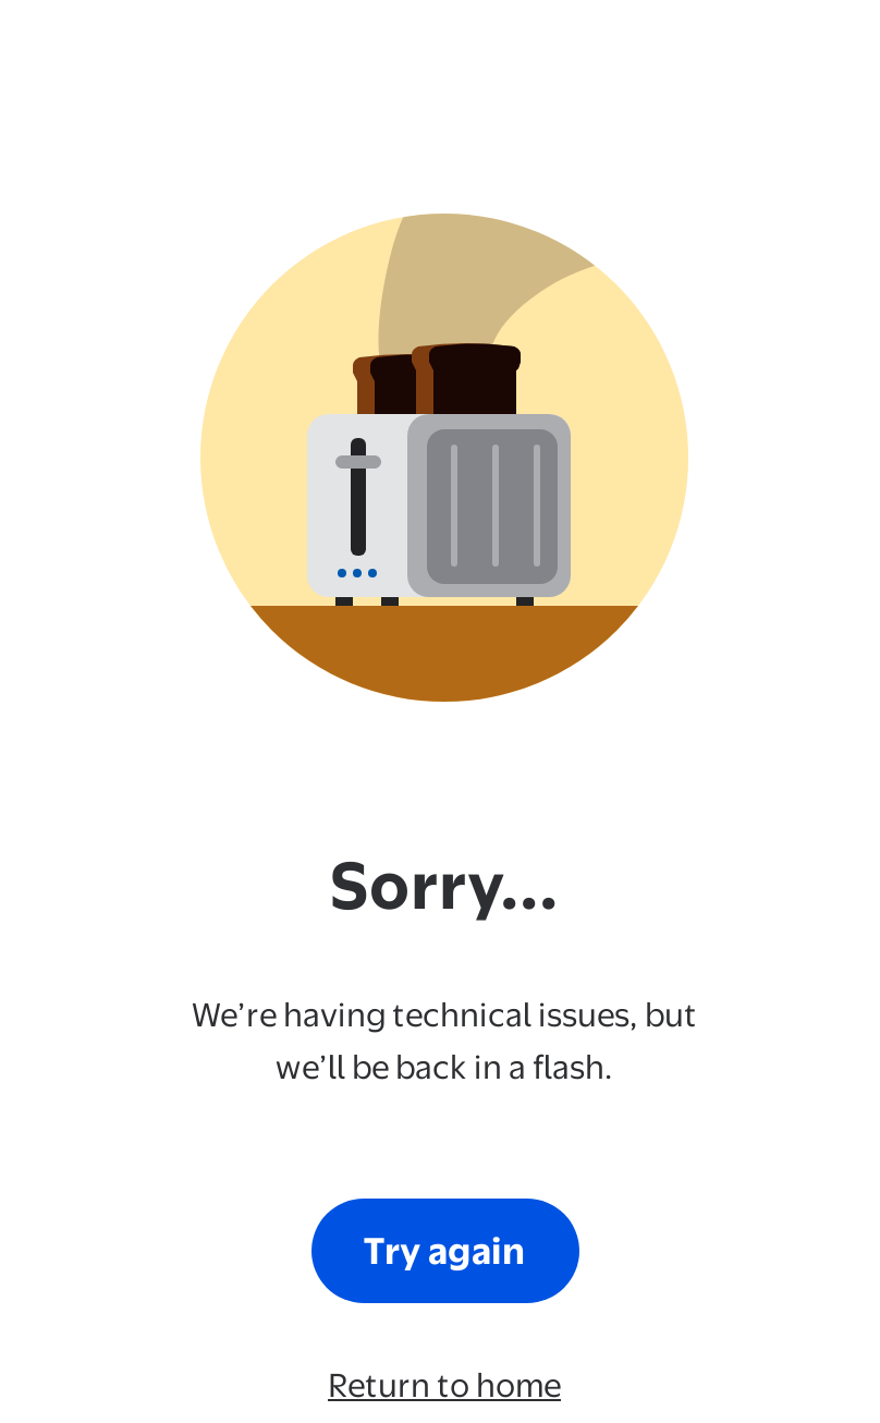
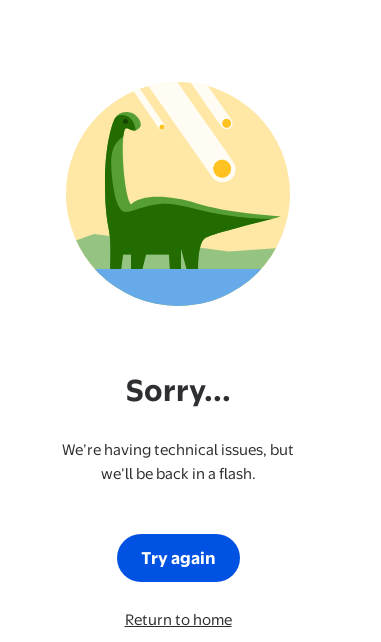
[224,214,660,704] [image] -> [76,83,280,307] [image]

